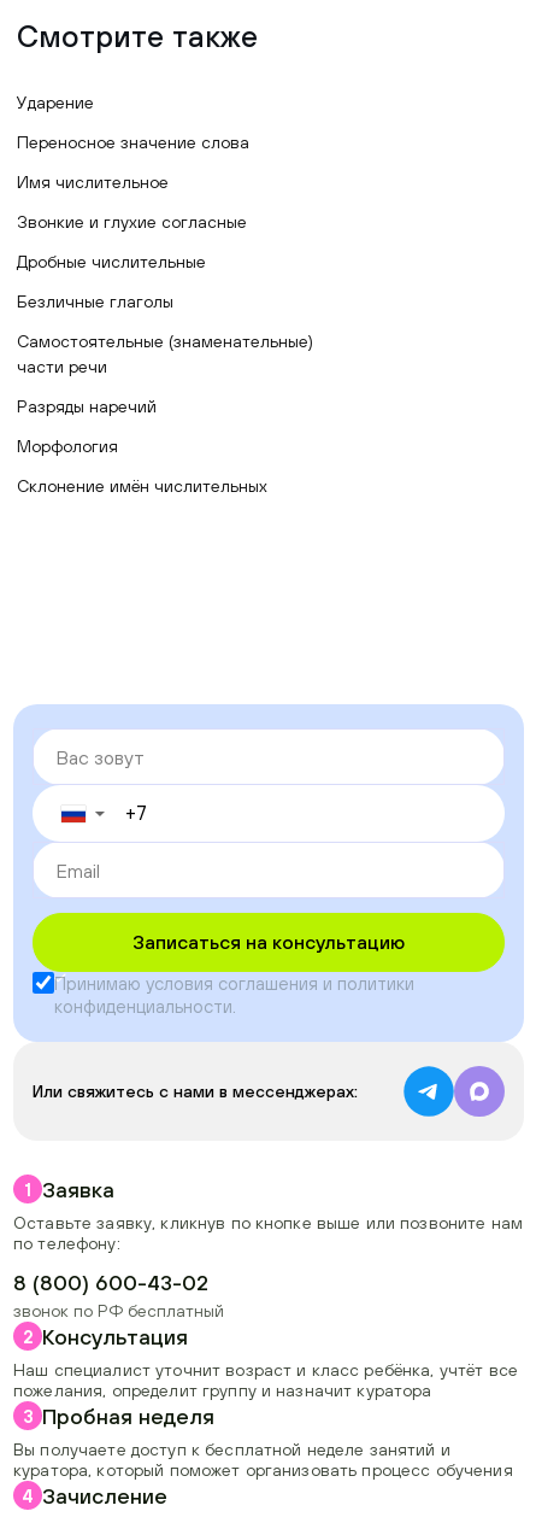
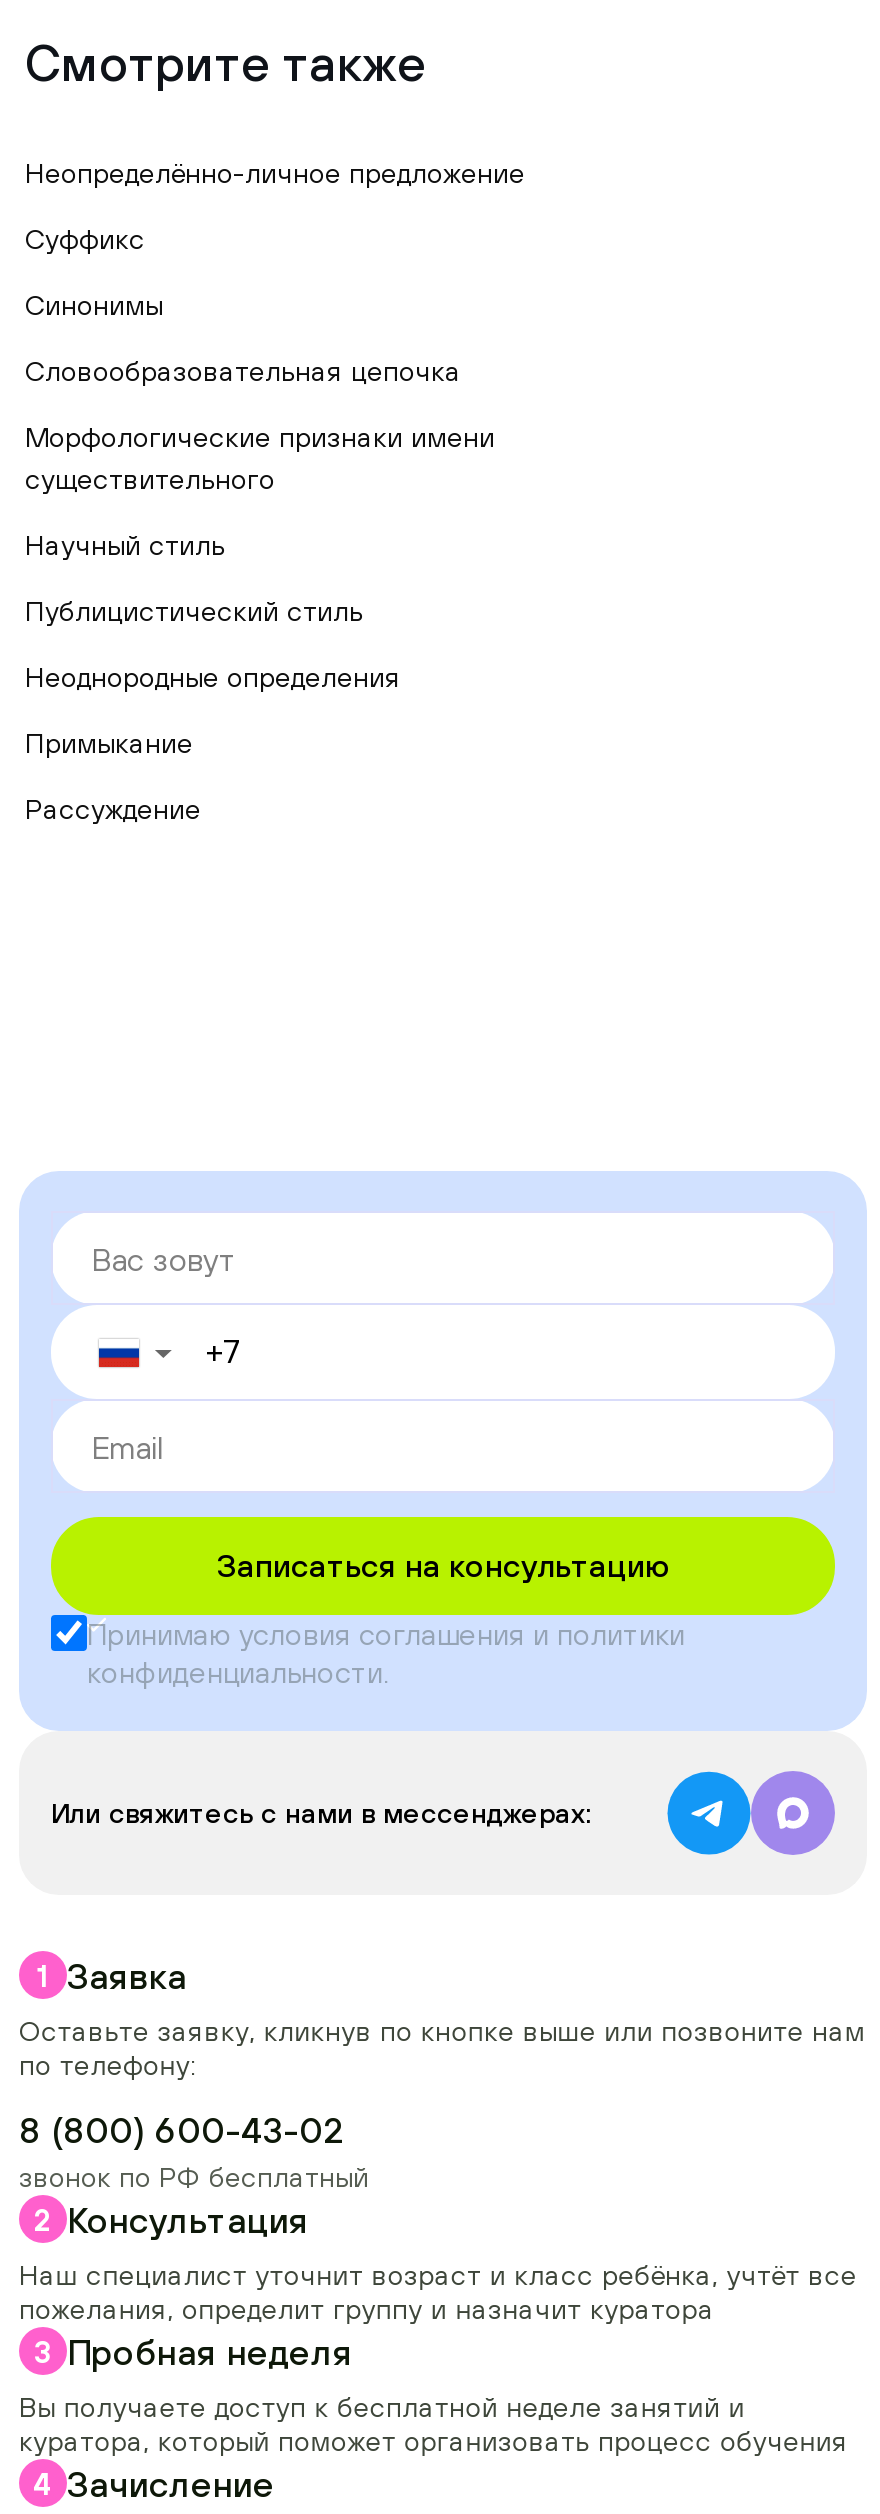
[17,93,94,113] Ударение -> [25,158,525,190] Неопределённо-личное предложение
[17,133,249,152] Переносное значение слова -> [25,224,145,256] Суффикс
[17,173,169,192] Имя числительное -> [25,290,163,322] Синонимы
[17,213,247,232] Звонкие и глухие согласные -> [25,356,461,388] Словообразовательная цепочка
[17,253,206,272] Дробные числительные -> [25,422,495,496] Морфологические признаки имени | существительного
[17,292,173,312] Безличные глаголы -> [25,530,225,562] Научный стиль
[17,332,313,377] Самостоятельные (знаменательные) | части речи -> [25,596,363,628] Публицистический стиль
[17,397,157,417] Разряды наречий -> [25,662,401,694] Неоднородные определения
[17,437,118,456] Морфология -> [25,728,193,760] Примыкание
[17,477,267,496] Склонение имён числительных -> [25,794,201,826] Рассуждение

